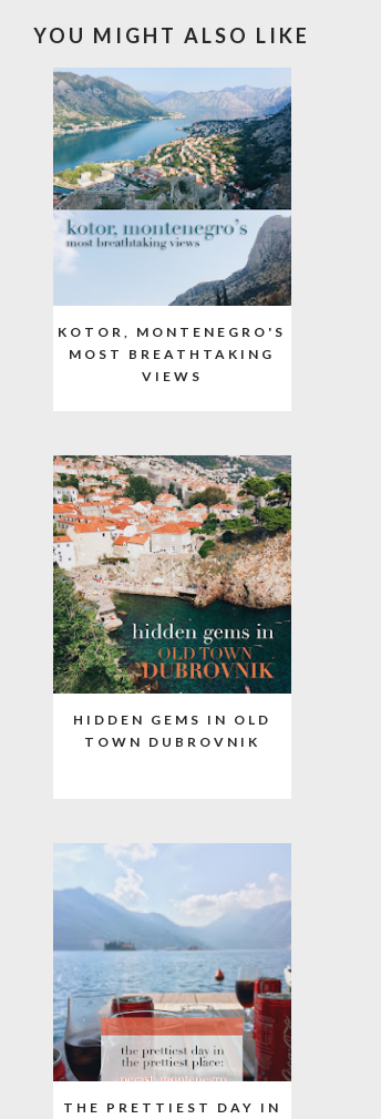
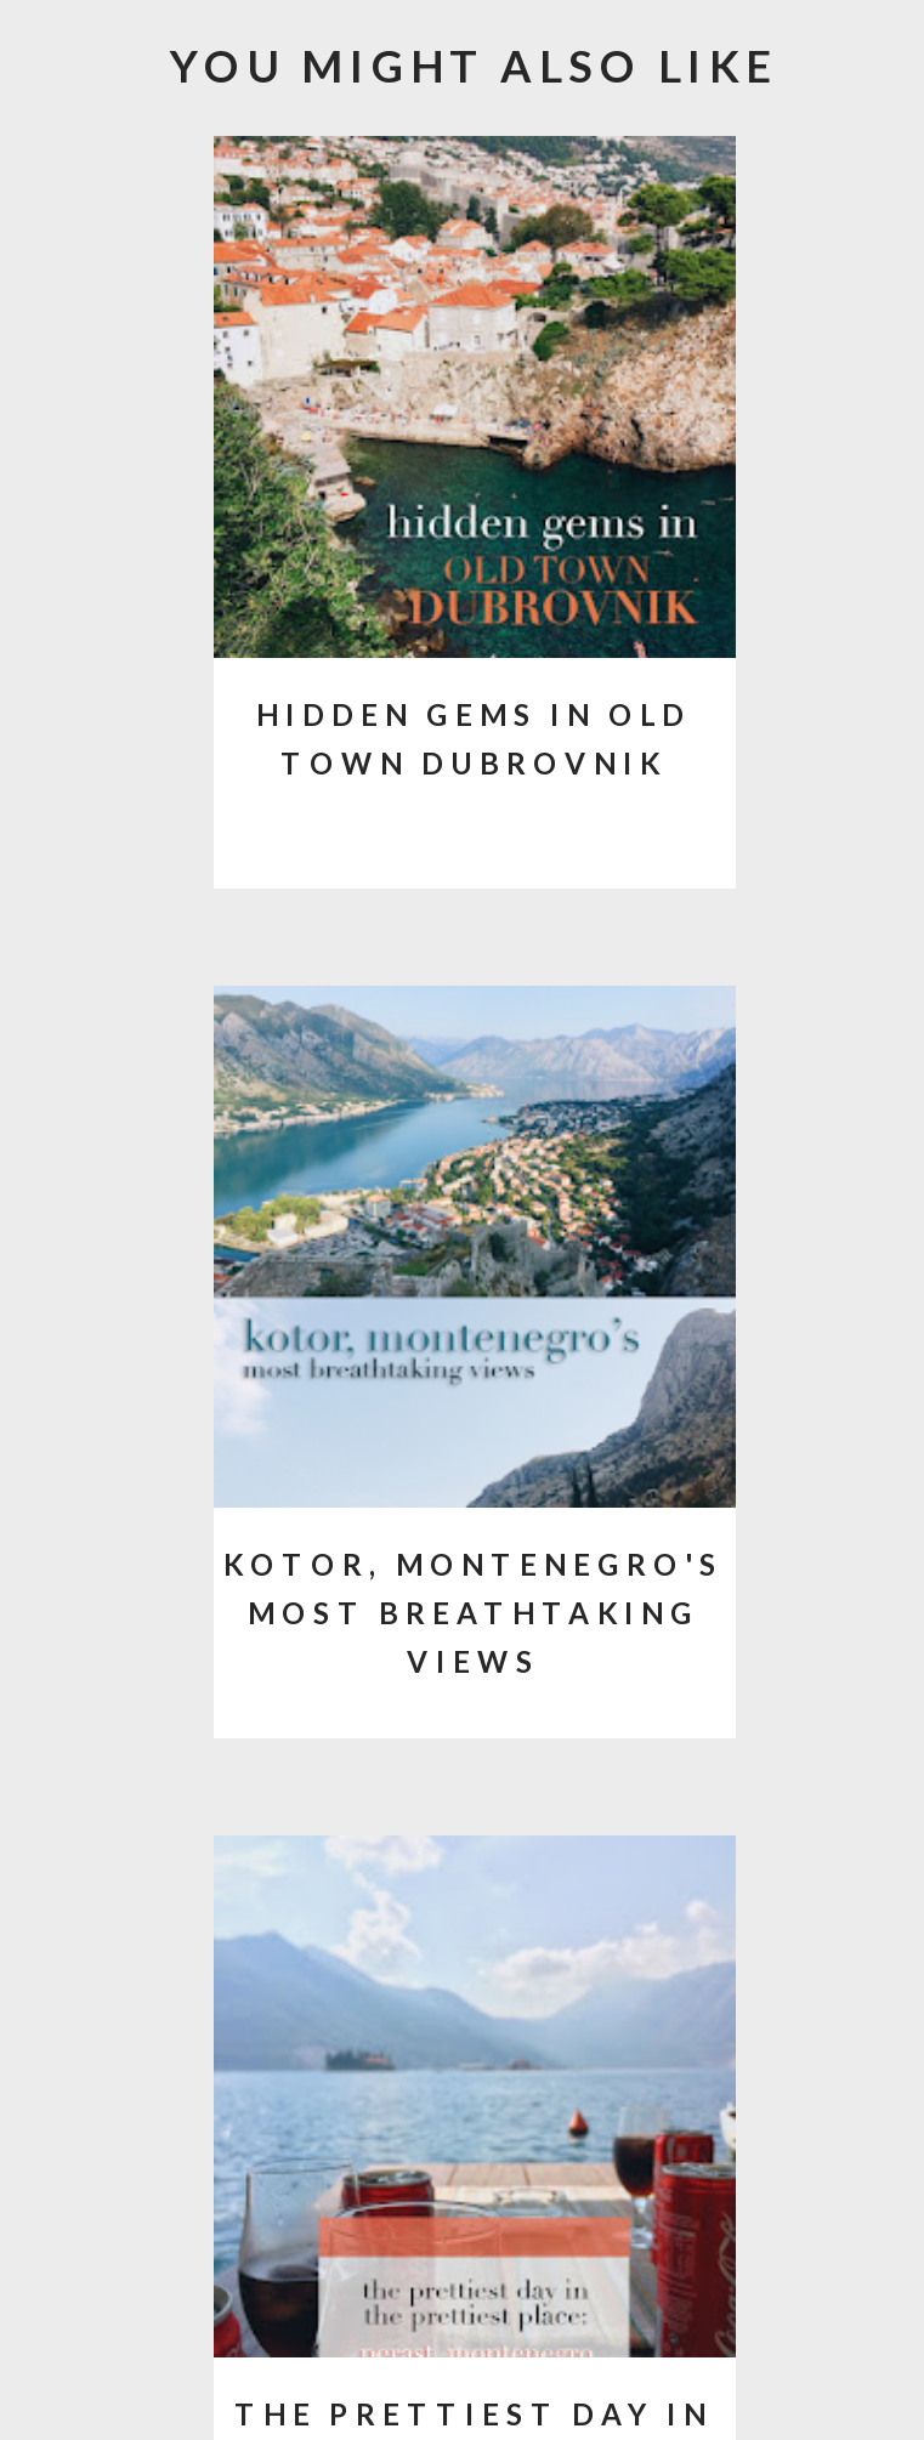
moved [51,70,294,385] -> [209,991,741,1680]: [image] | KOTOR, MONTENEGRO'S | MOST BREATHTAKING | VIEWS
moved [52,454,292,750] -> [211,134,738,782]: [image] | HIDDEN GEMS IN OLD | TOWN DUBROVNIK

